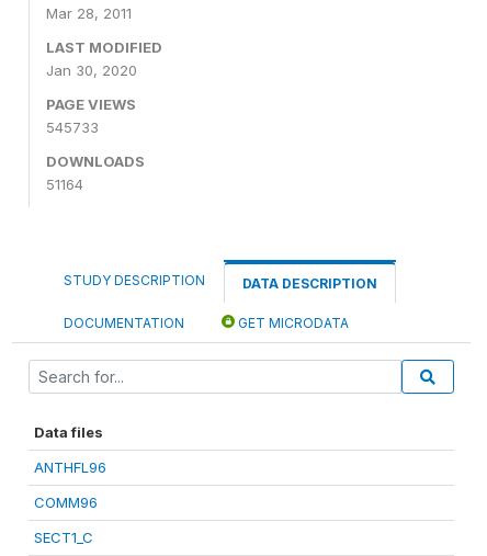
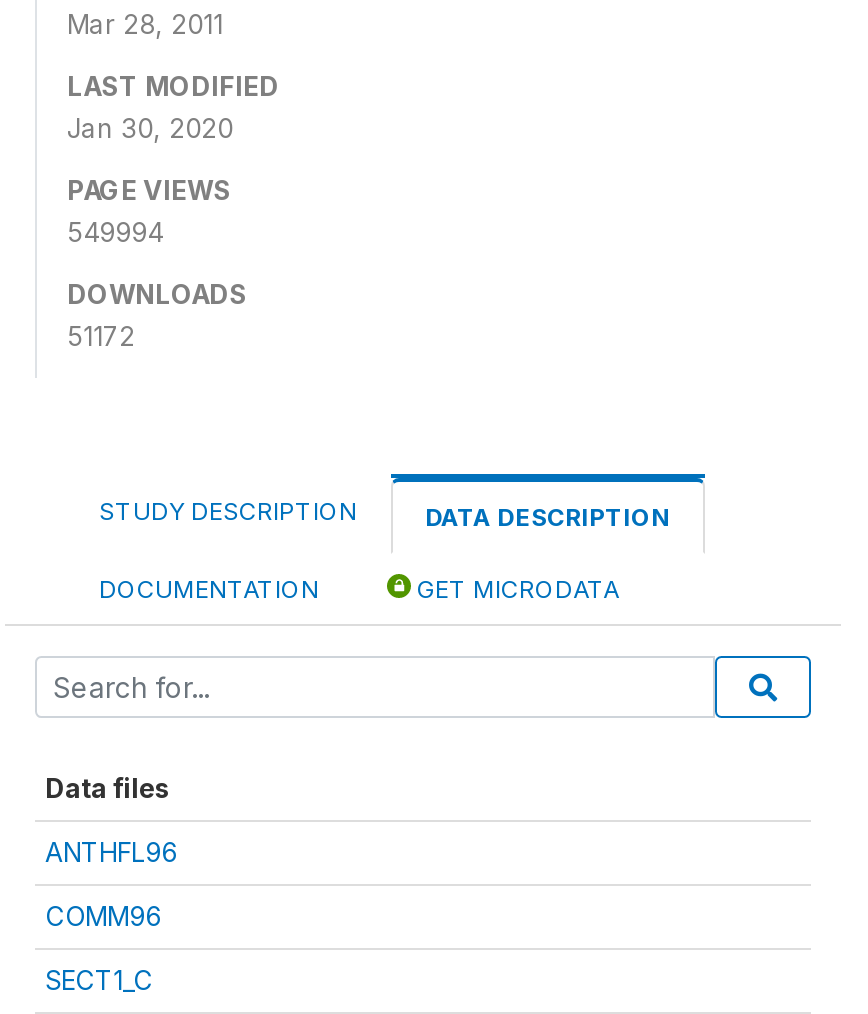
[46,118,99,136] 545733 -> [67,216,163,248] 549994
[46,175,83,193] 51164 -> [67,320,135,352] 51172

